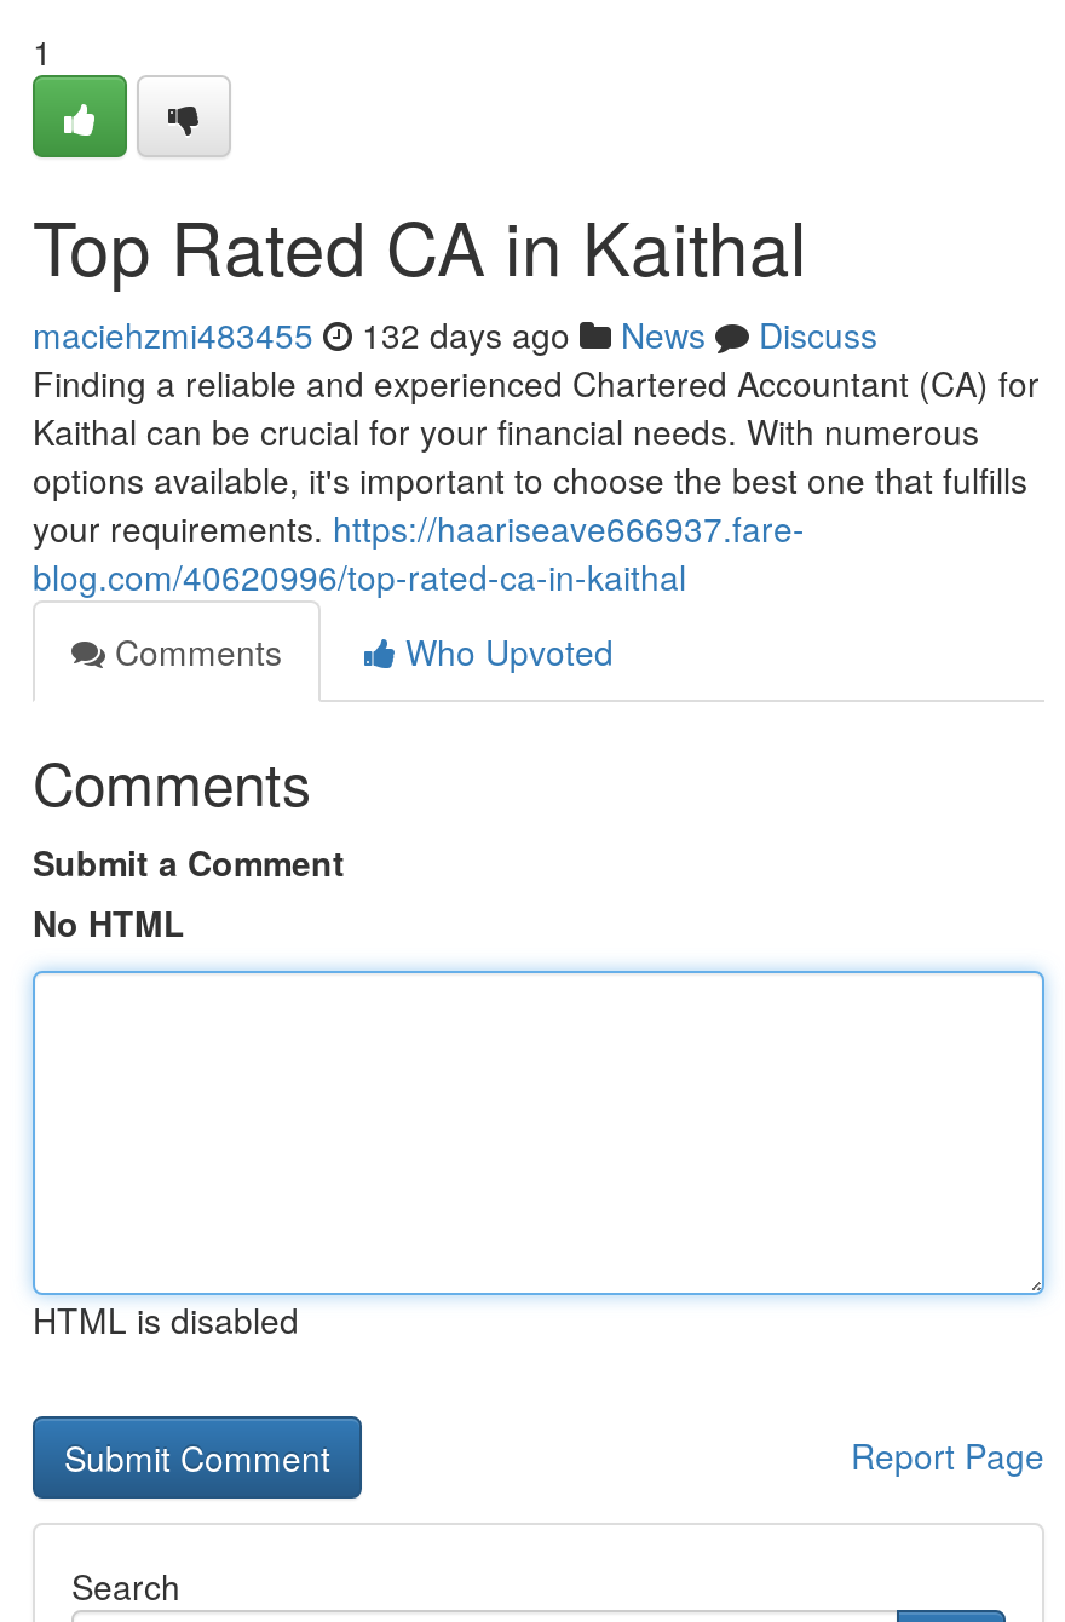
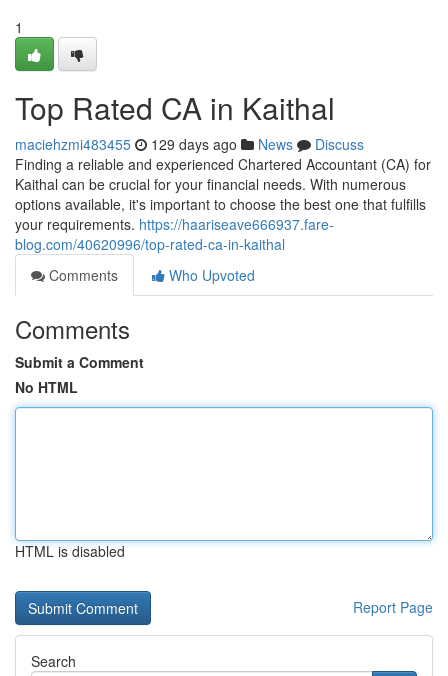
[33,310,877,358] maciehzmi483455 132 days ago News Discuss -> [15,134,364,154] maciehzmi483455 129 days ago News Discuss

